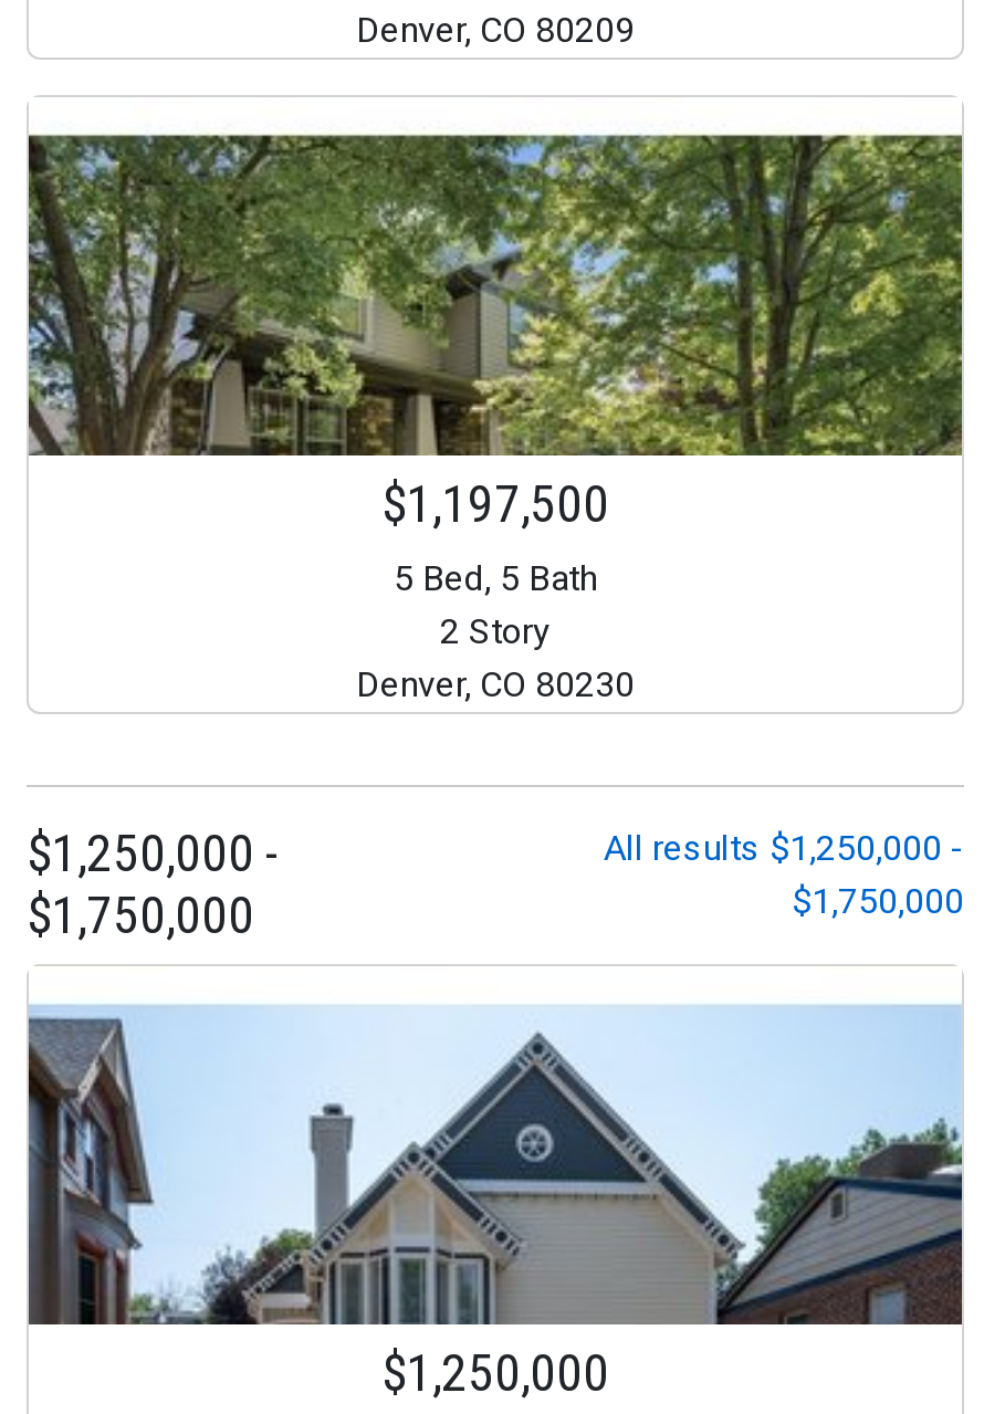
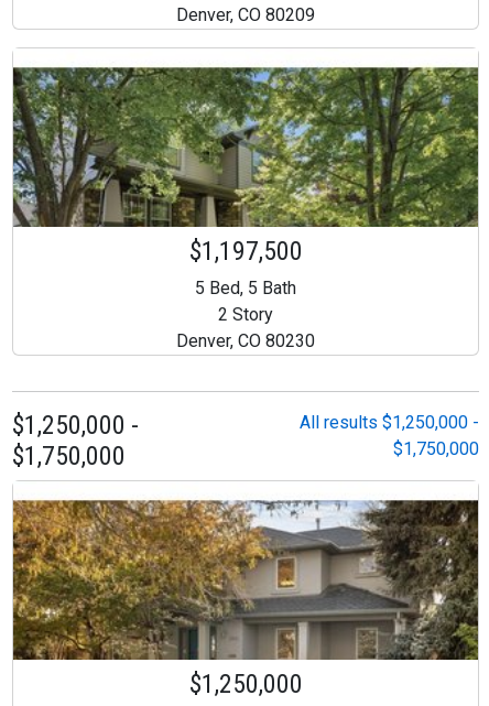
[27,1004,964,1327] [image] -> [12,499,479,661] [image]

